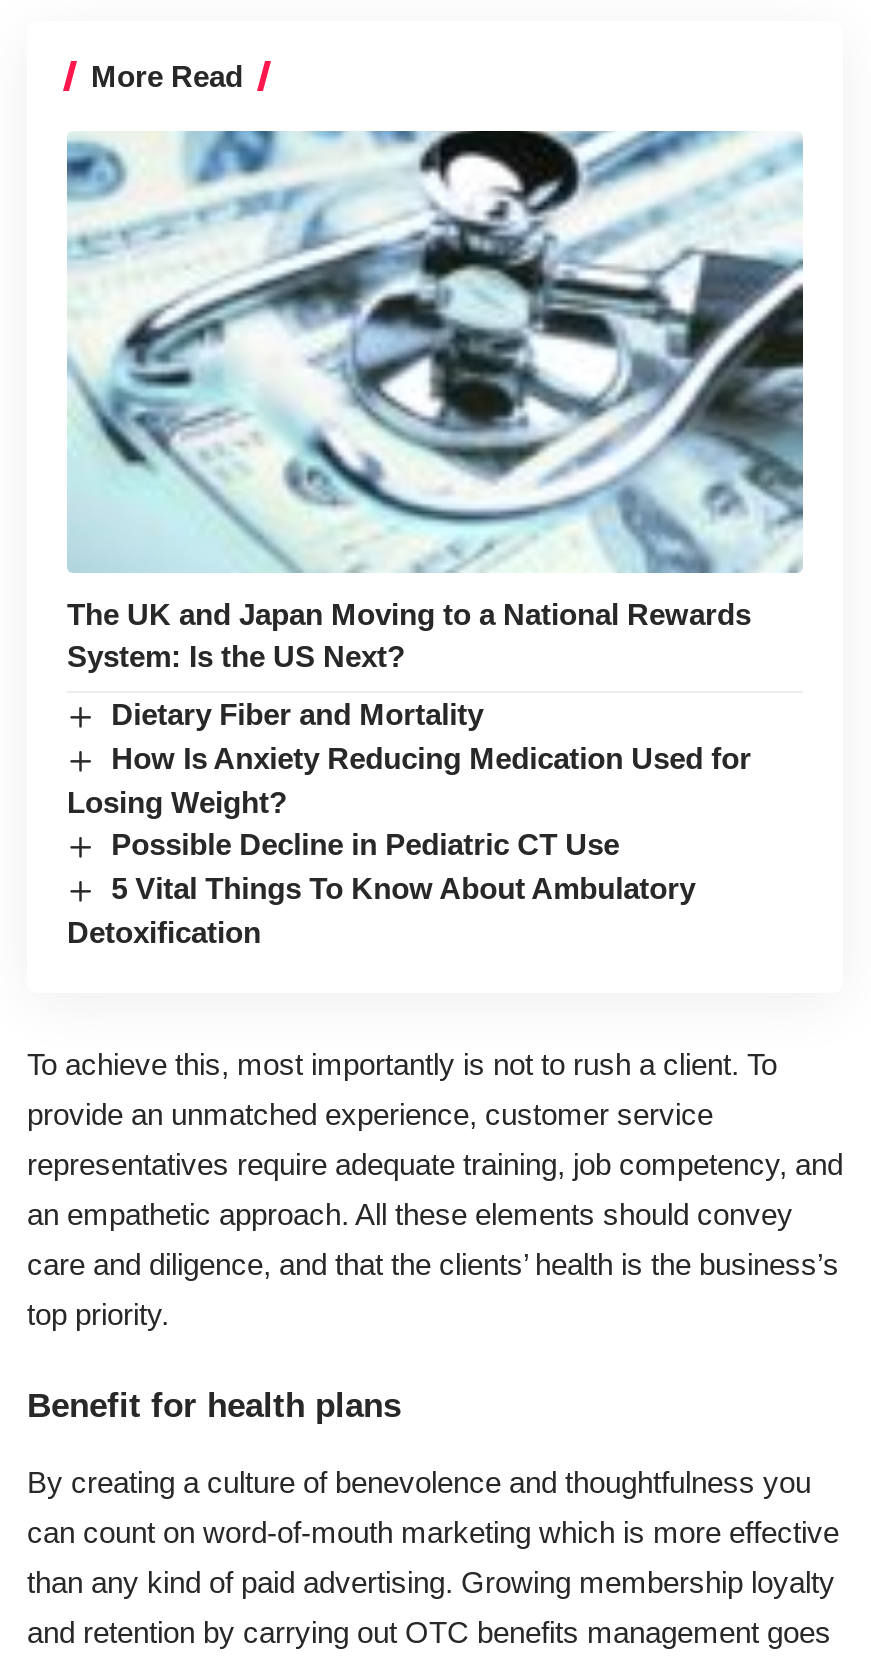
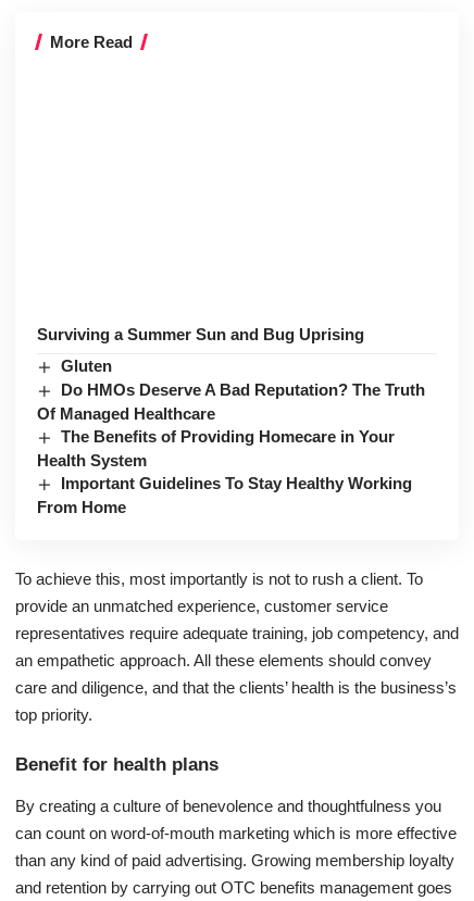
[65,129,805,575] [image] -> none
[67,597,751,673] The UK and Japan Moving to a National Rewards | System: Is the US Next? -> [37,325,364,343] Surviving a Summer Sun and Bug Uprising
[67,697,751,949] Dietary Fiber and Mortality | How Is Anxiety Reducing Medication Used for | Losing Weight? | Possible Decline in Pediatric CT Use | 5 Vital Things To Know About Ambulatory | Detoxification -> [37,356,425,516] Gluten | Do HMOs Deserve A Bad Reputation? The Truth | Of Managed Healthcare | The Benefits of Providing Homecare in Your | Health System | Important Guidelines To Stay Healthy Working | From Home

